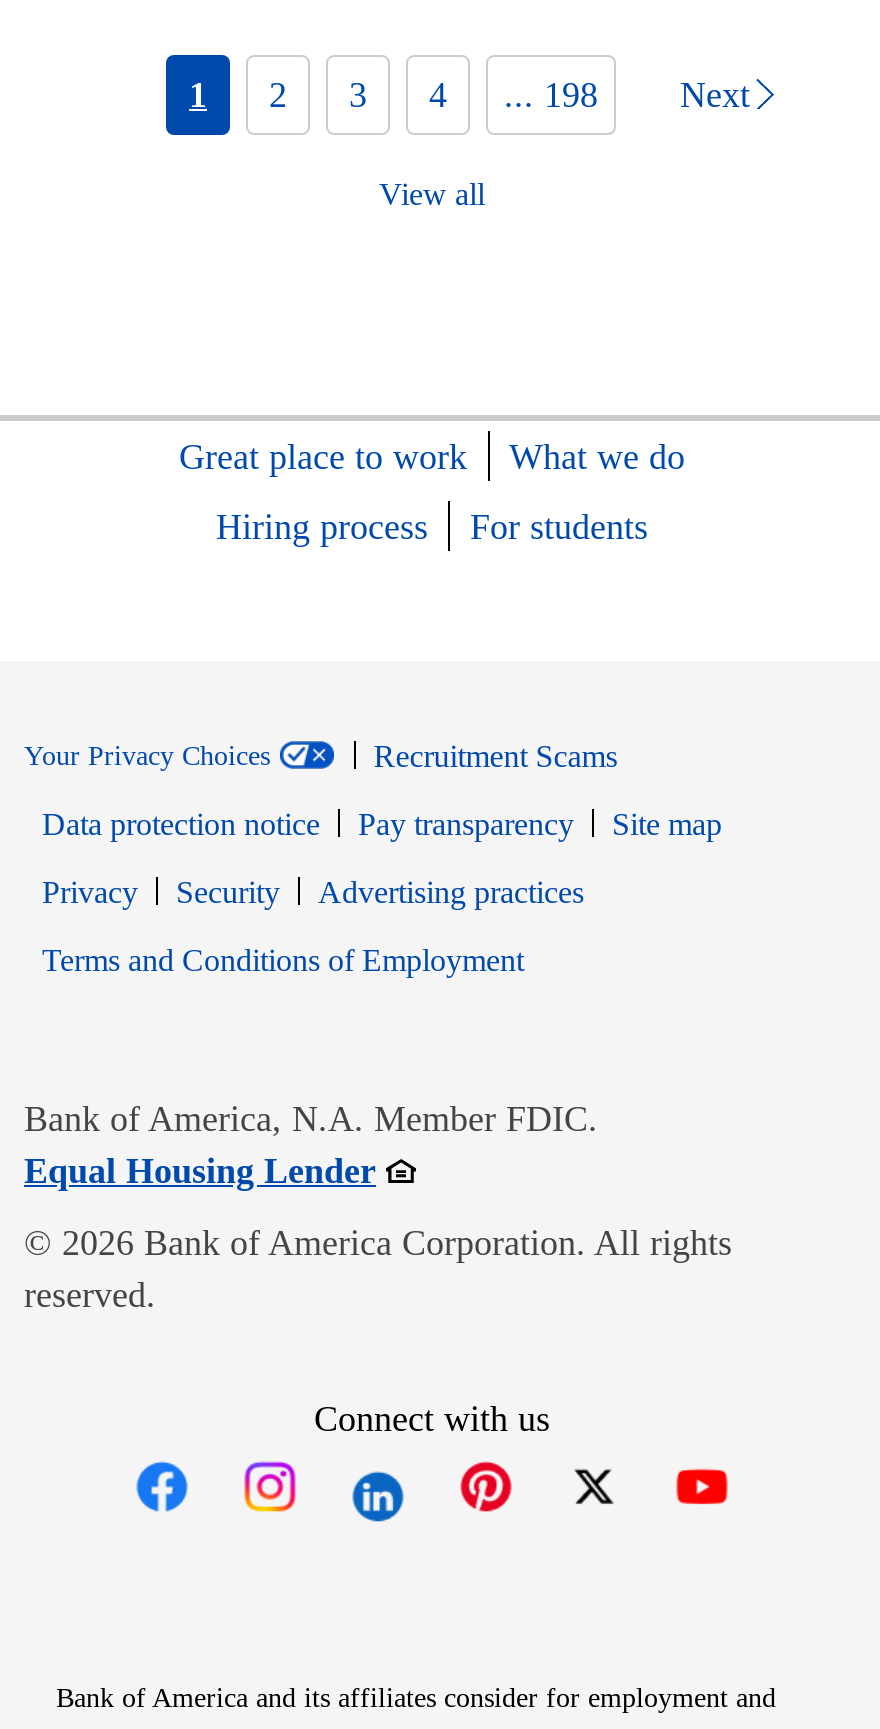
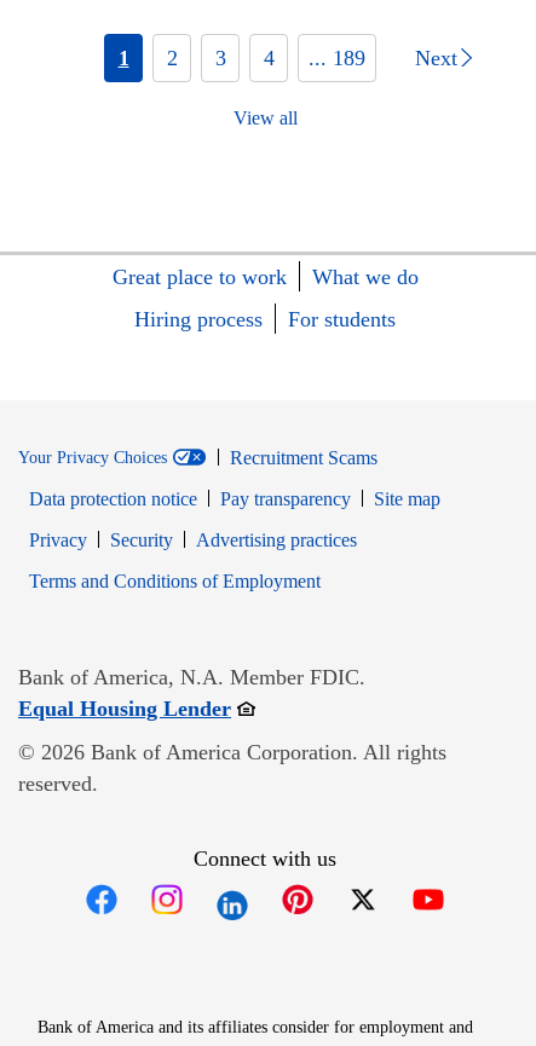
[189,74,598,114] 1 2 3 4 ... 198 -> [118,45,365,70] 1 2 3 4 ... 189

